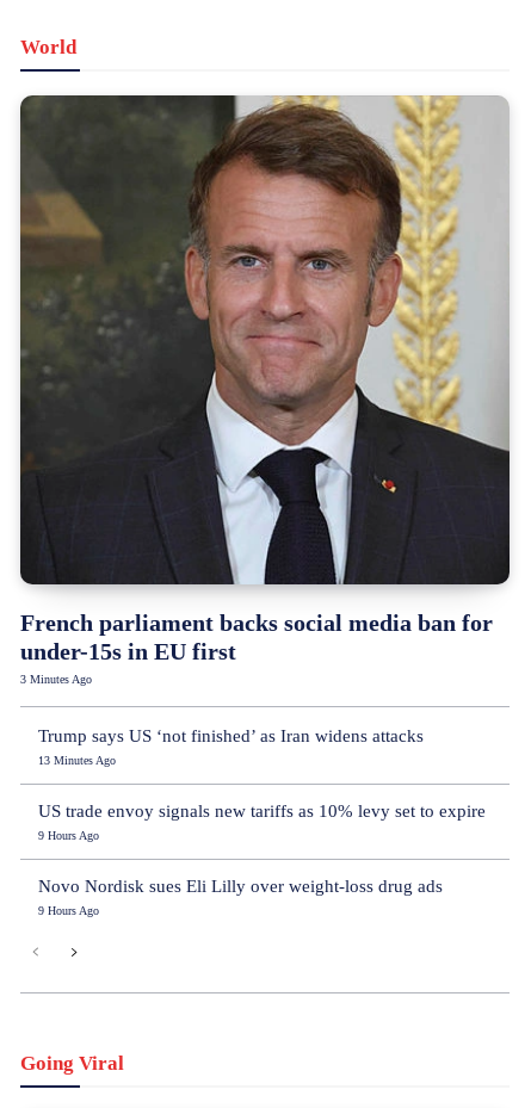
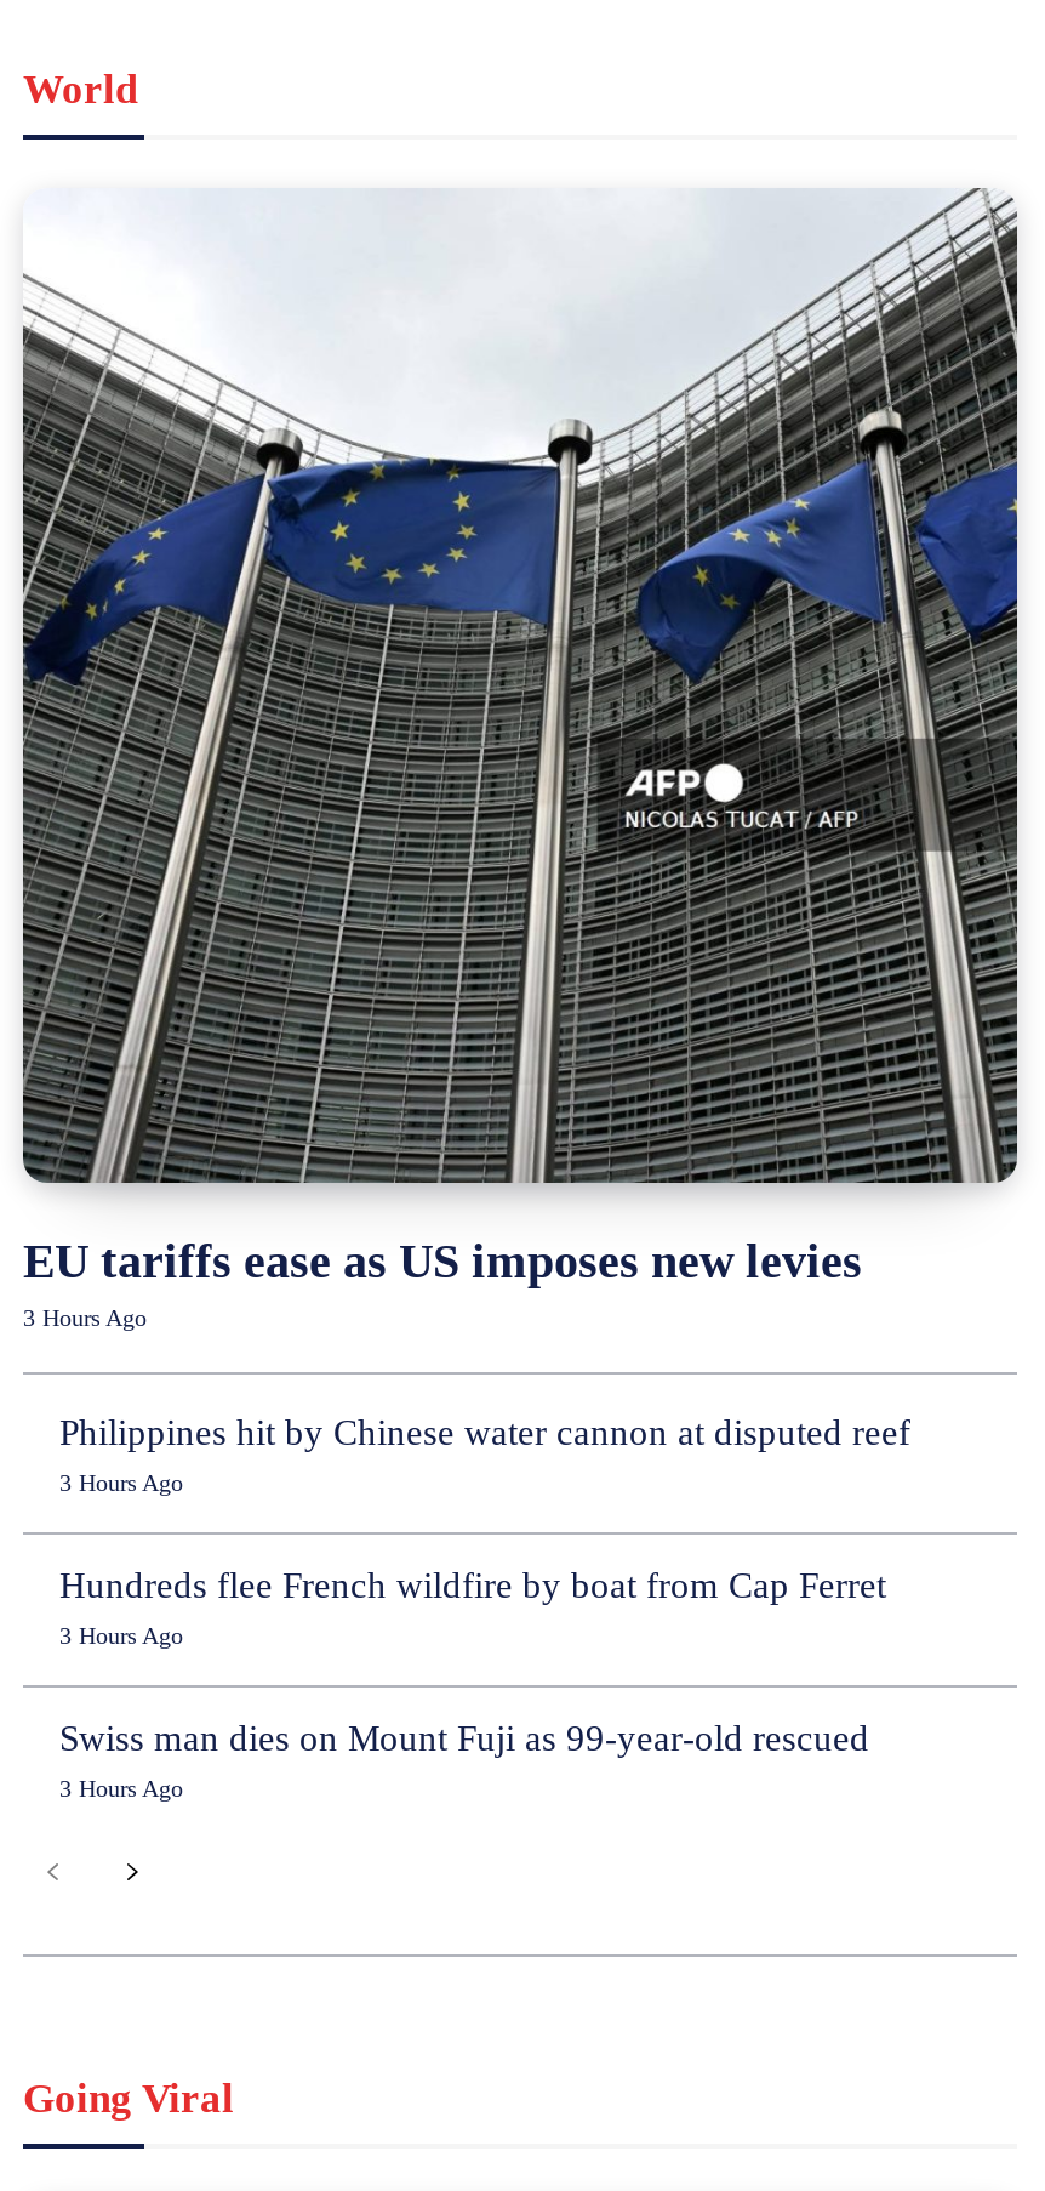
[19,94,510,686] [image] | French parliament backs social media ban for | under-15s in EU first | 3 Minutes Ago -> [23,189,1020,1332] [image] | EU tariffs ease as US imposes new levies | 3 Hours Ago
[38,726,424,767] Trump says US ‘not finished’ as Iran widens attacks | 13 Minutes Ago -> [59,1414,910,1497] Philippines hit by Chinese water cannon at disputed reef | 3 Hours Ago
[38,801,486,842] US trade envoy signals new tariffs as 10% levy set to expire | 9 Hours Ago -> [59,1567,886,1649] Hundreds flee French wildfire by boat from Cap Ferret | 3 Hours Ago
[38,876,443,917] Novo Nordisk sues Eli Lilly over weight-loss drug ads | 9 Hours Ago -> [59,1720,869,1802] Swiss man dies on Mount Fuji as 99-year-old rescued | 3 Hours Ago

